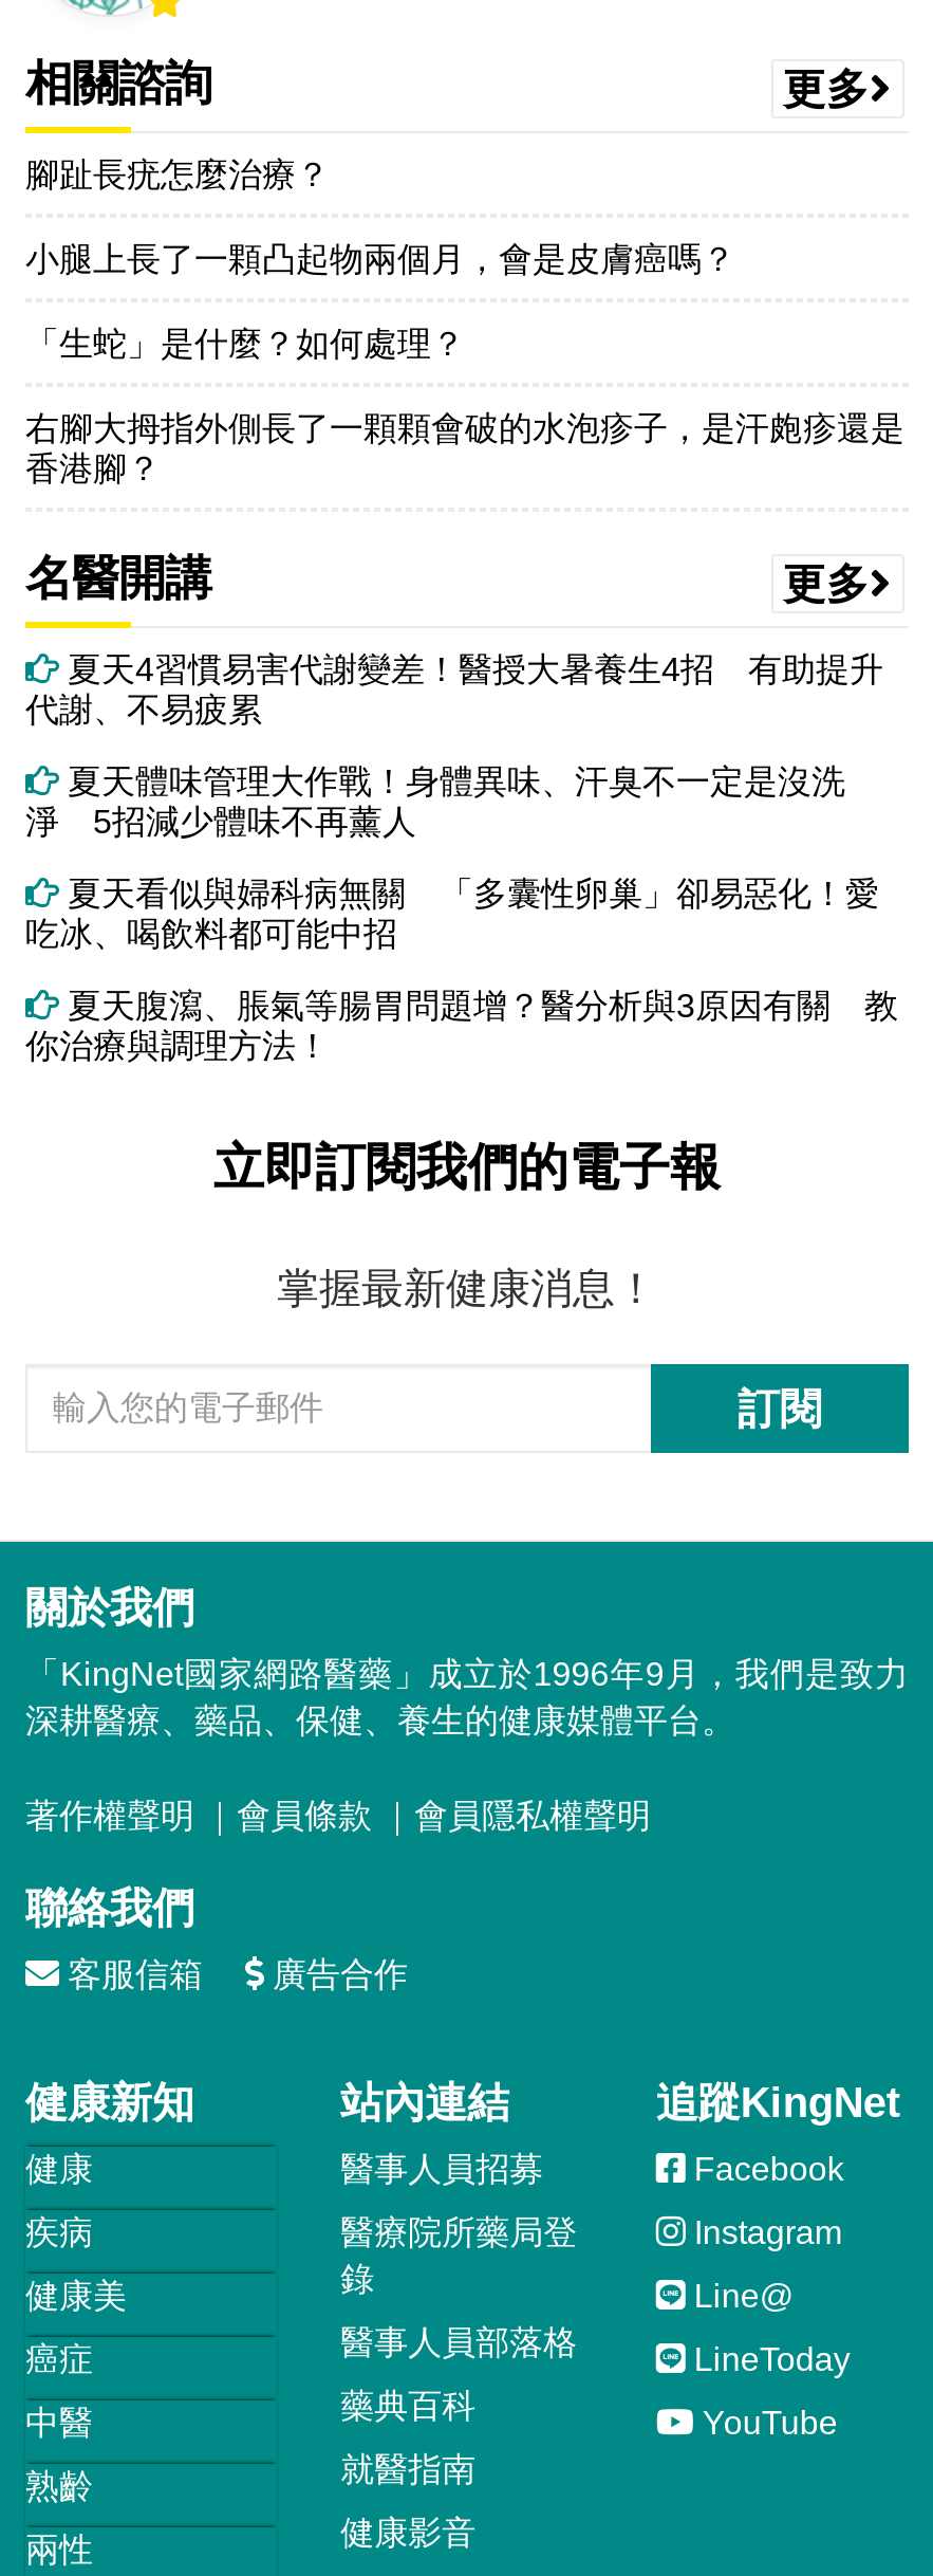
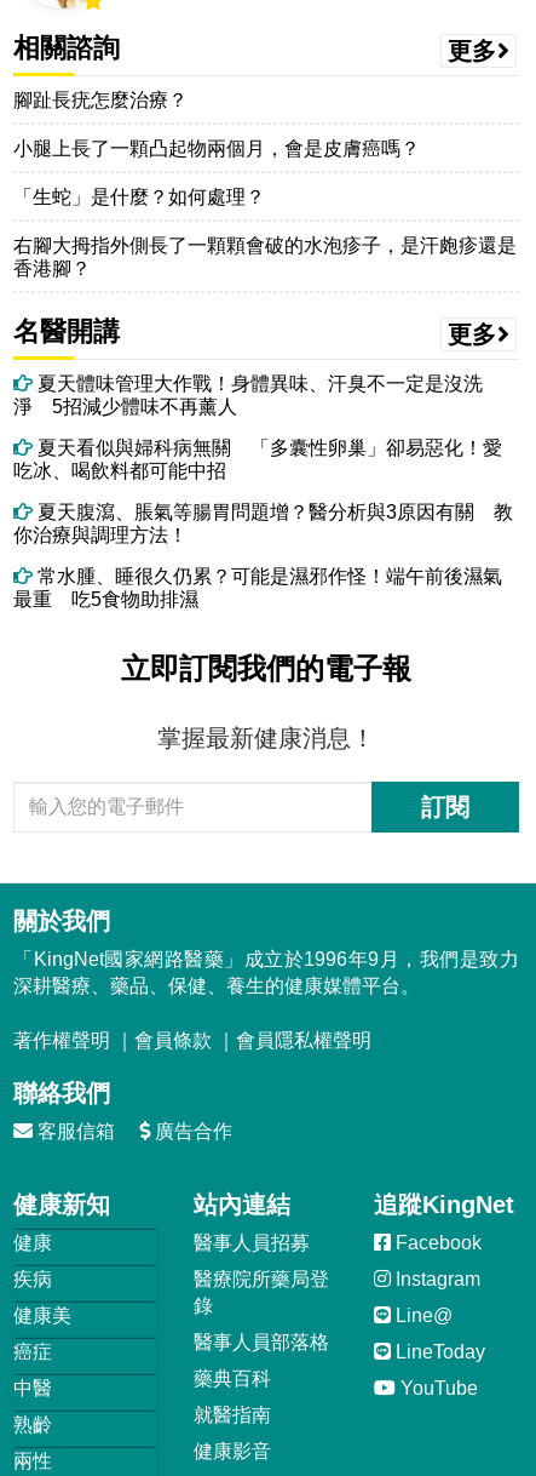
[25,652,883,728] 夏天4習慣易害代謝變差！醫授大暑養生4招 有助提升 | 代謝、不易疲累 -> none
moved [25,764,898,1064] -> [13,373,513,545]: 夏天體味管理大作戰！身體異味、汗臭不一定是沒洗 | 淨 5招減少體味不再薰人 | 夏天看似與婦科病無關 「多囊性卵巢」卻易惡化！愛 | 吃冰、喝飲料都可能中招 | 夏天腹瀉、脹氣等腸胃問題增？醫分析與3原因有關 教 | 你治療與調理方法！
none -> [13,566,502,610] 常水腫、睡很久仍累？可能是濕邪作怪！端午前後濕氣 | 最重 吃5食物助排濕

